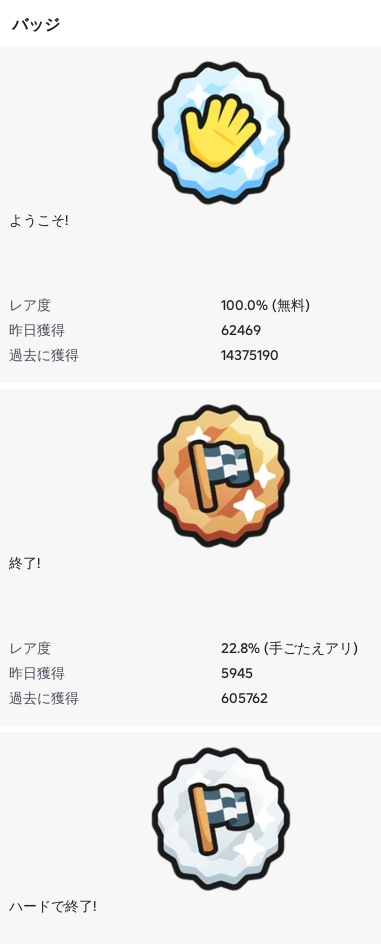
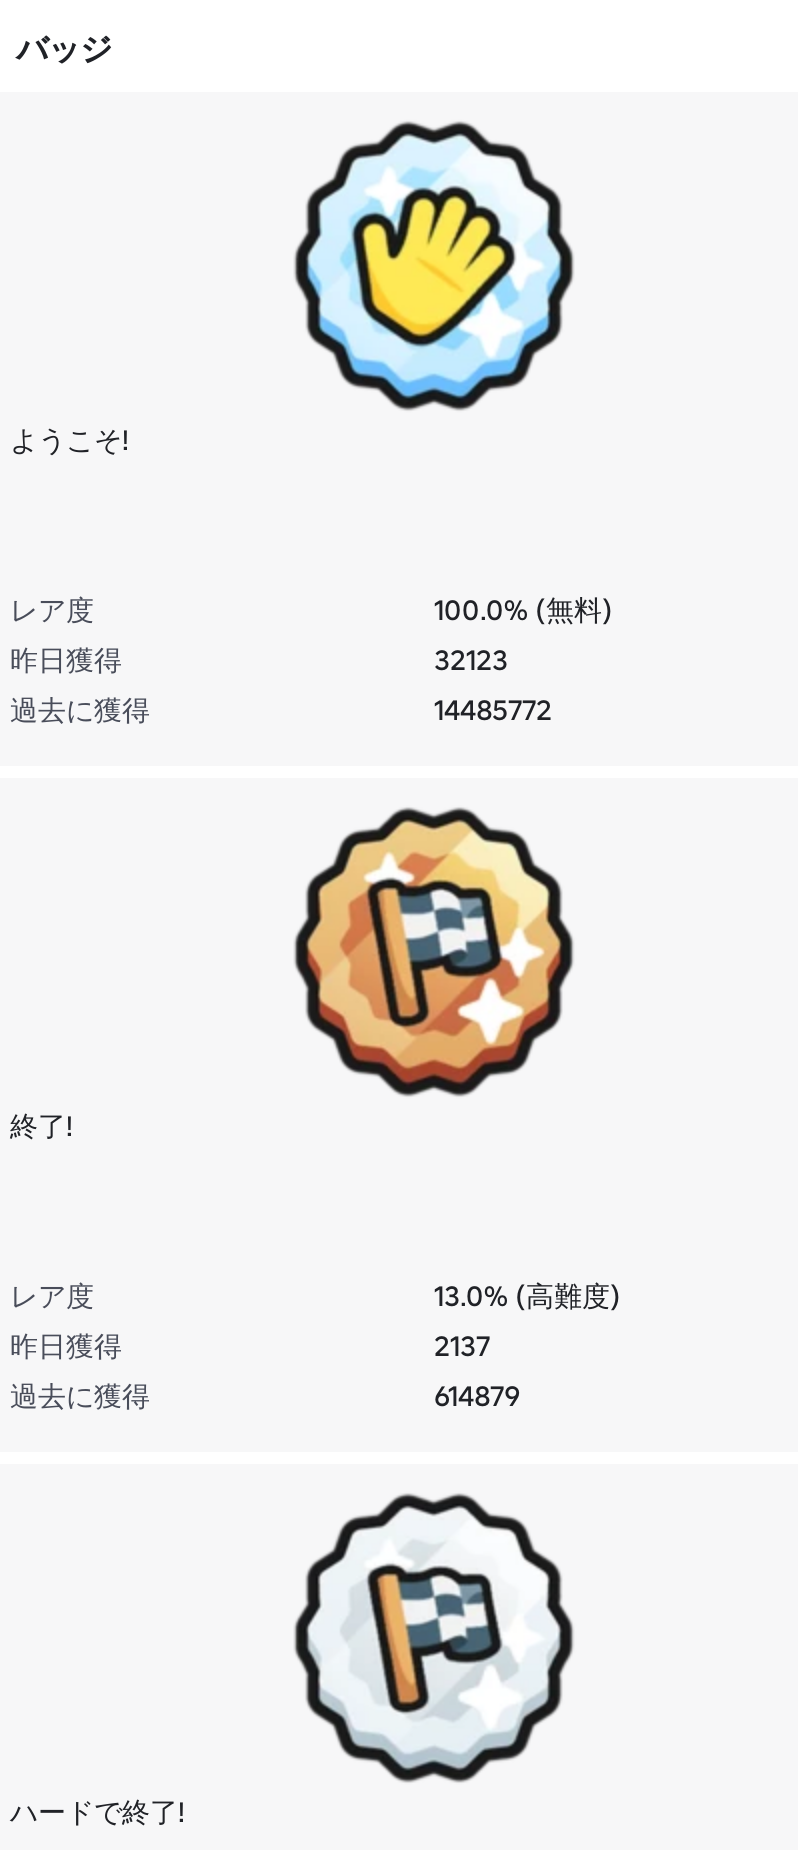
[221,320,261,338] 62469 -> [434,641,508,677] 32123
[221,345,279,363] 14375190 -> [434,691,552,727] 14485772
[221,638,358,656] 22.8% (手ごたえアリ) -> [434,1277,620,1313] 13.0% (高難度)
[221,663,253,681] 5945 -> [434,1327,490,1363] 2137
[221,688,268,706] 605762 -> [434,1377,520,1413] 614879

